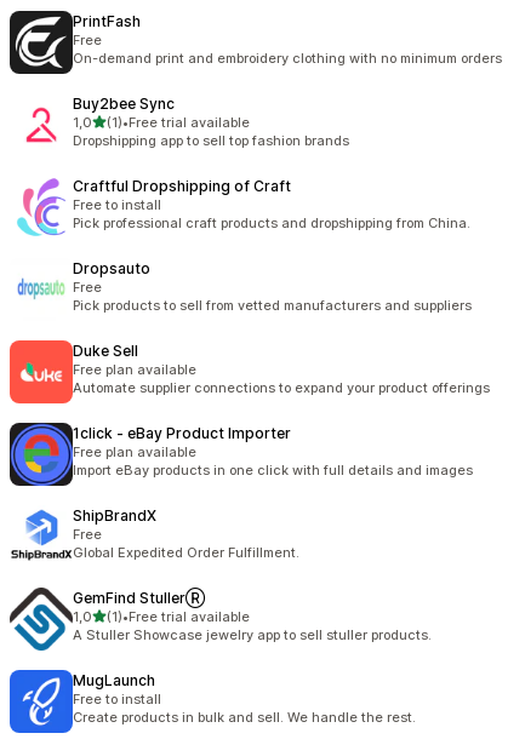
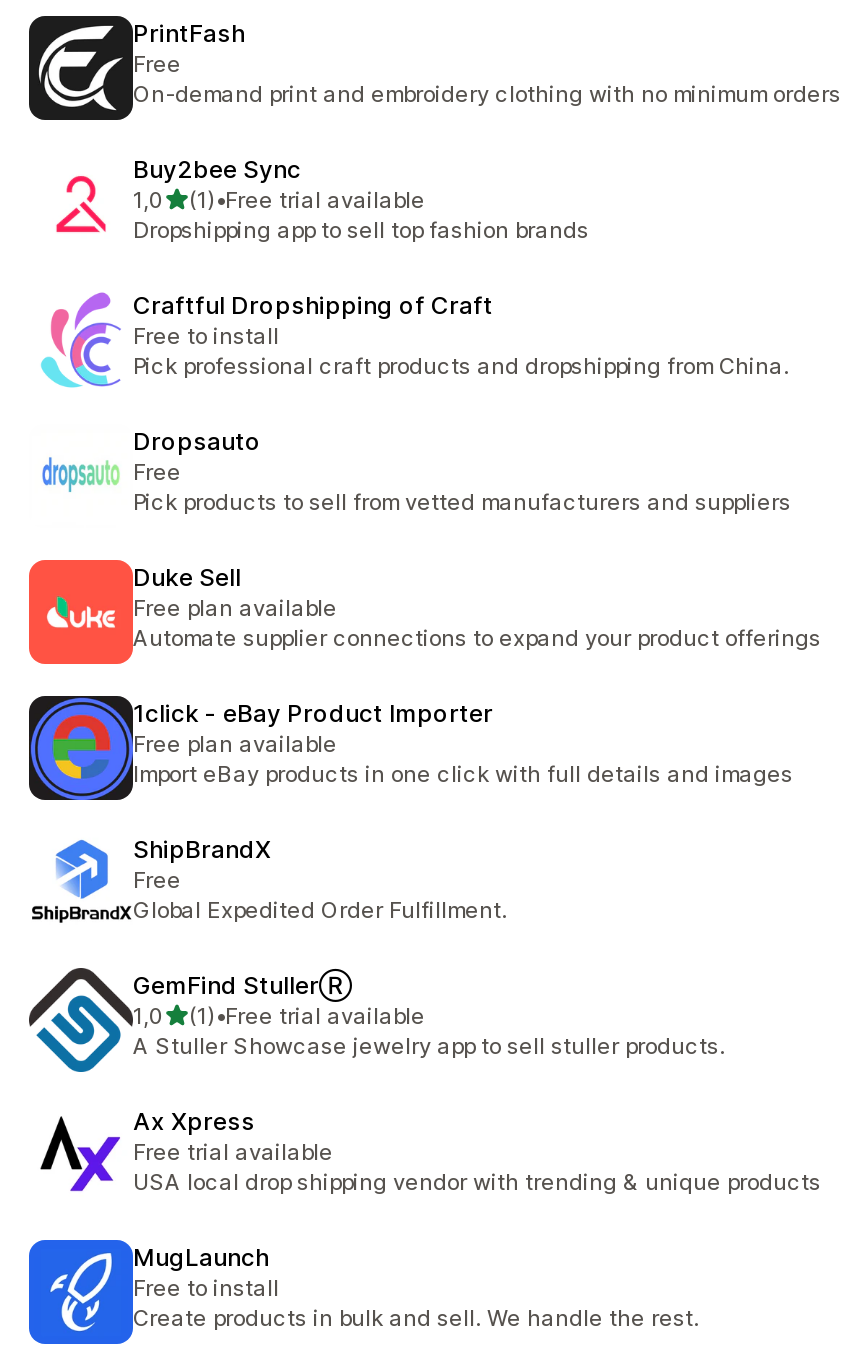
none -> [29,1104,821,1208] [image] | Ax Xpress | Free trial available | USA local drop shipping vendor with trending & unique products

